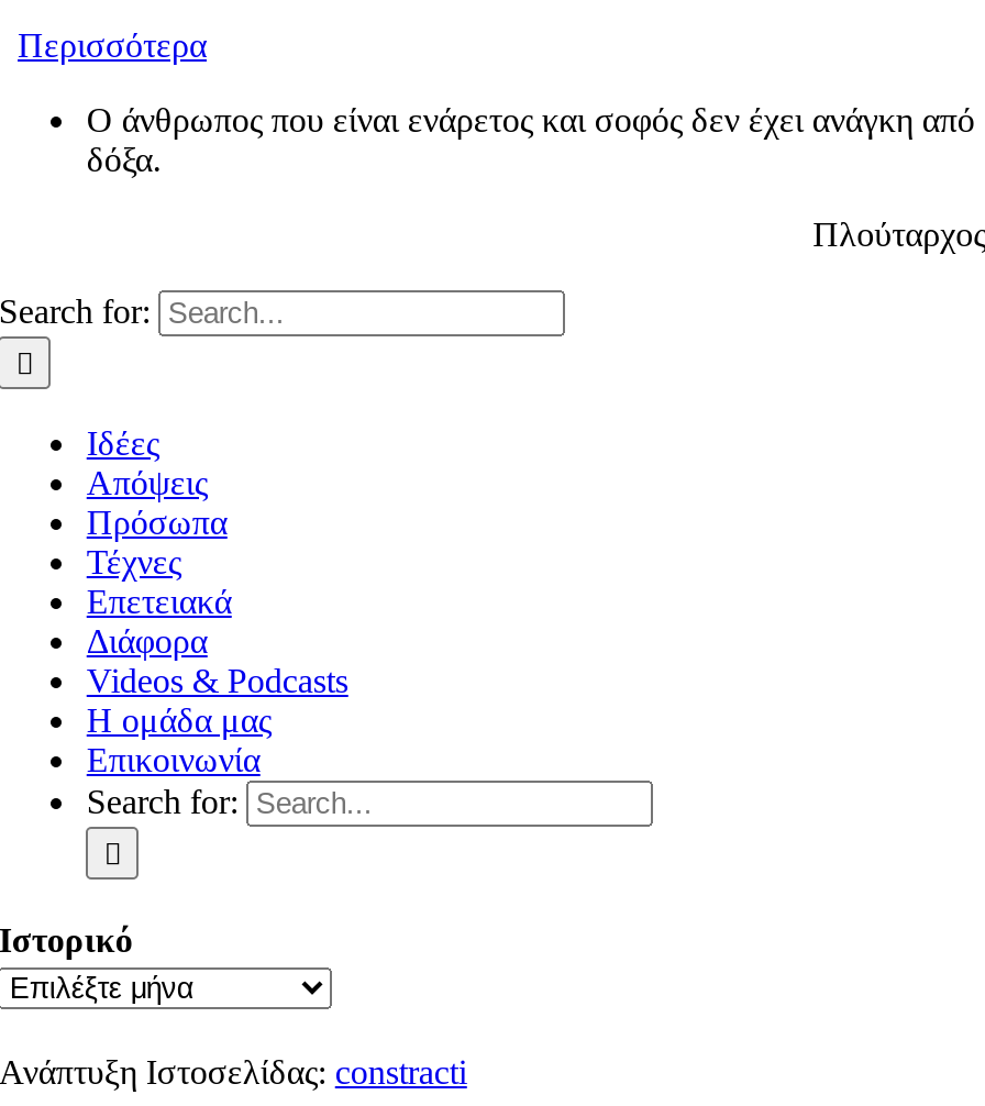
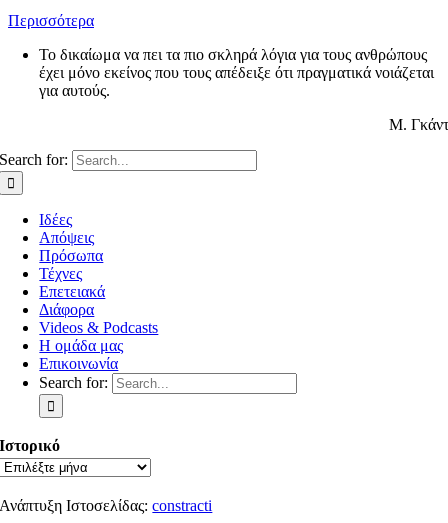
[87,100,975,177] Ο άνθρωπος που είναι ενάρετος και σοφός δεν έχει ανάγκη από | δόξα. -> [39,46,434,99] Το δικαίωμα να πει τα πιο σκληρά λόγια για τους ανθρώπους | έχει μόνο εκείνος που τους απέδειξε ότι πραγματικά νοιάζεται | για αυτούς.
[813,215,985,252] Πλούταρχος -> [389,116,448,133] Μ. Γκάντ

